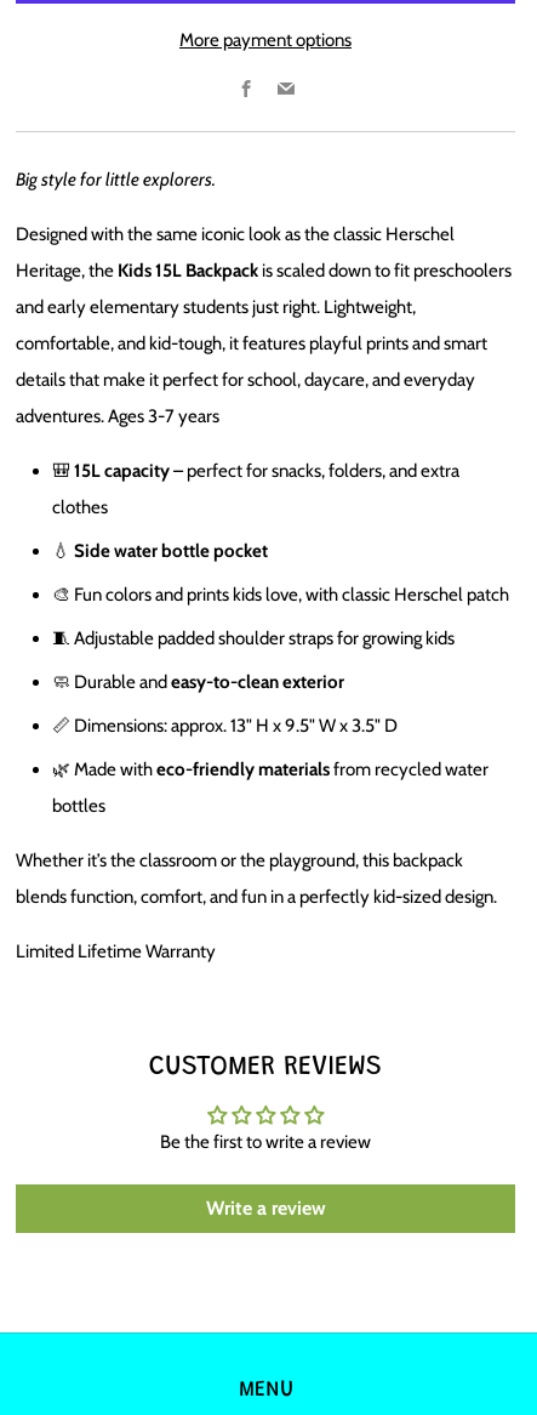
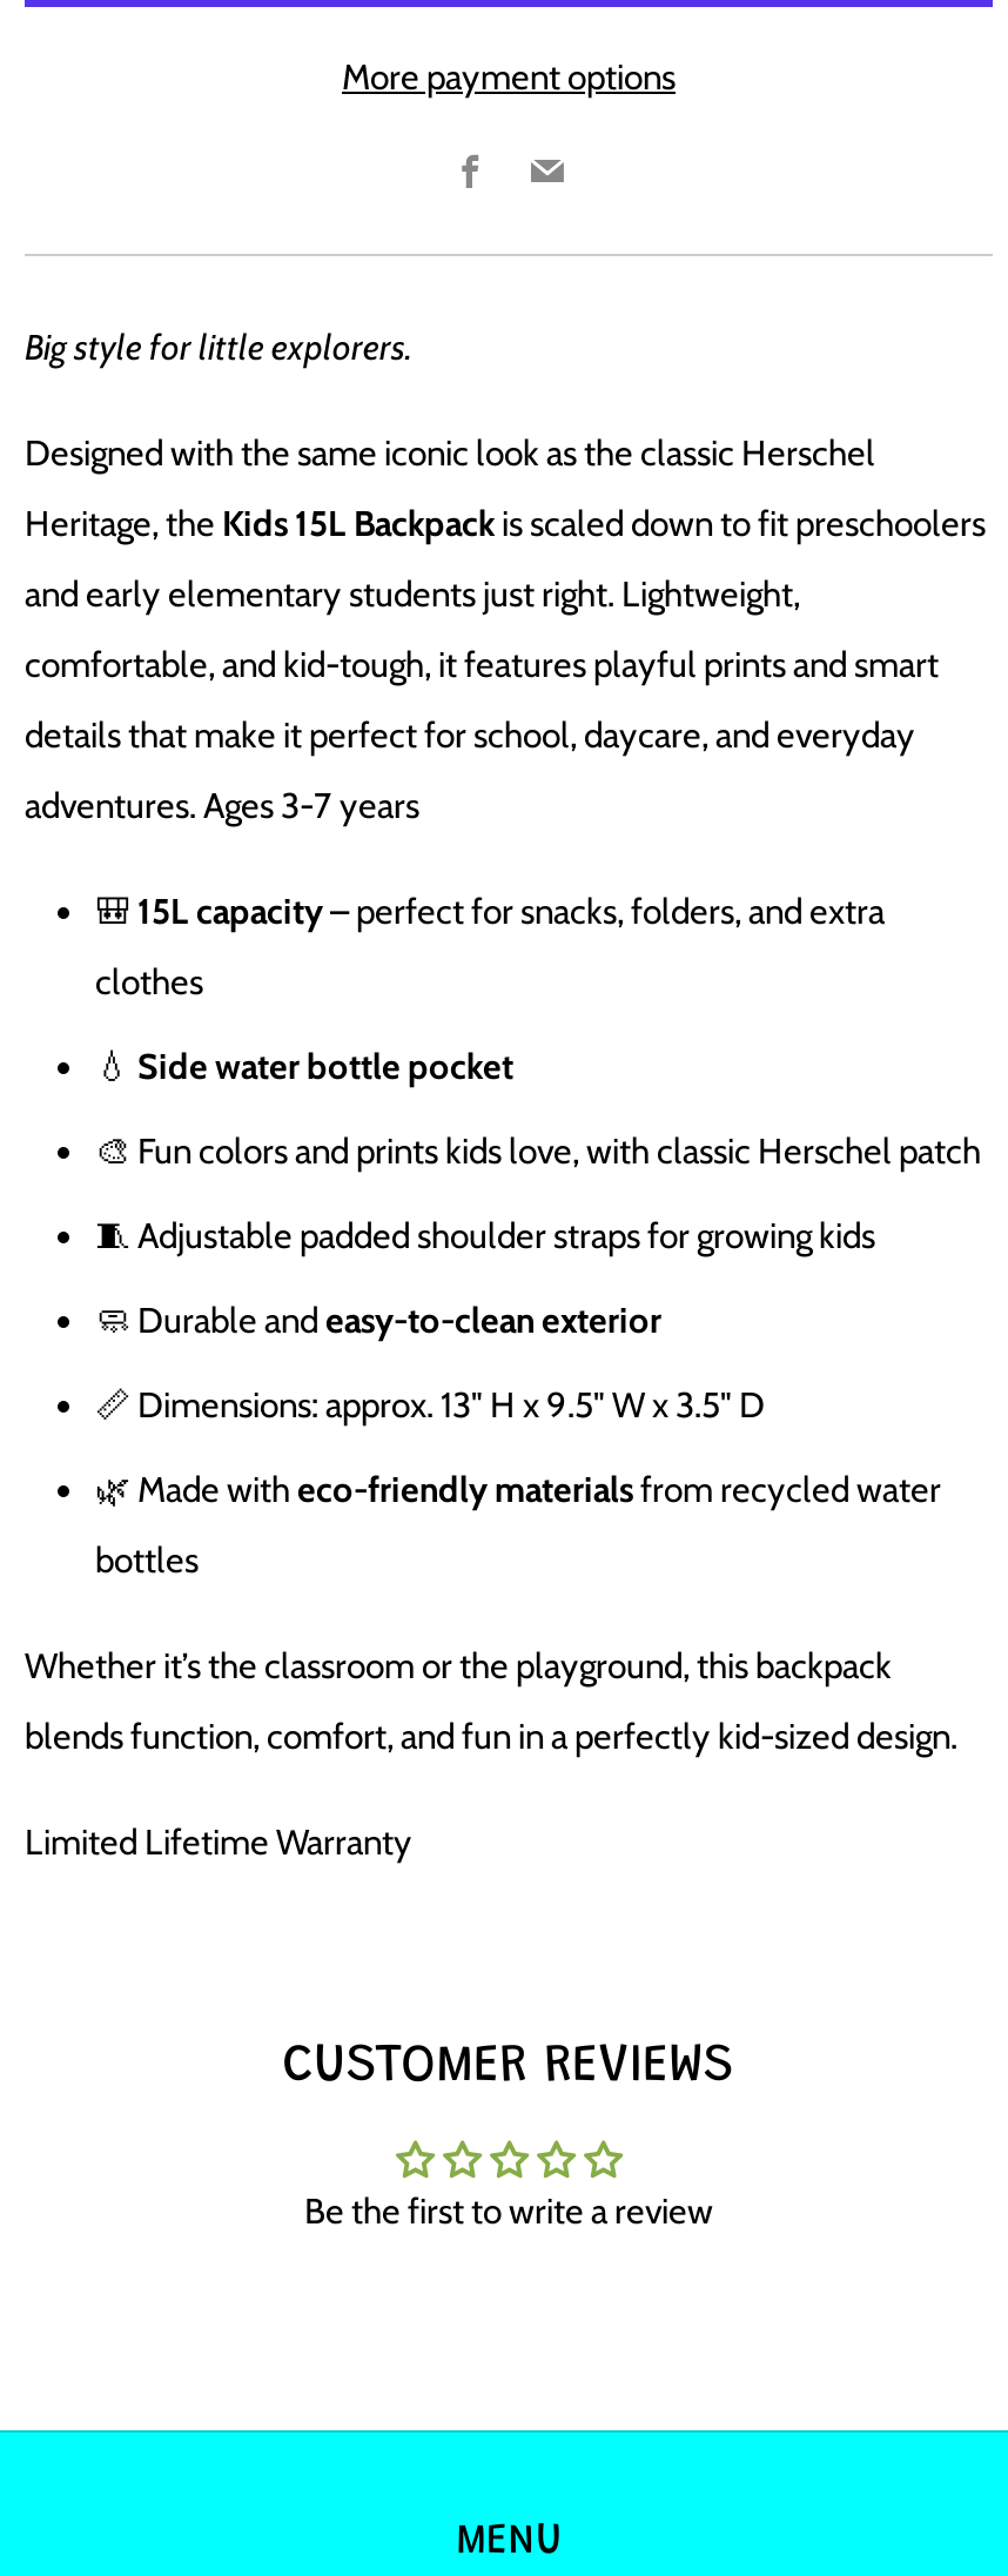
[205,1197,325,1220] Write a review -> none

